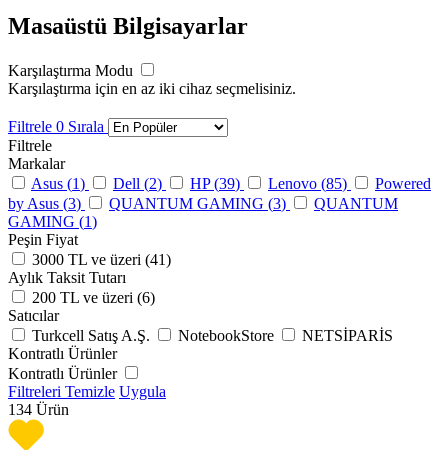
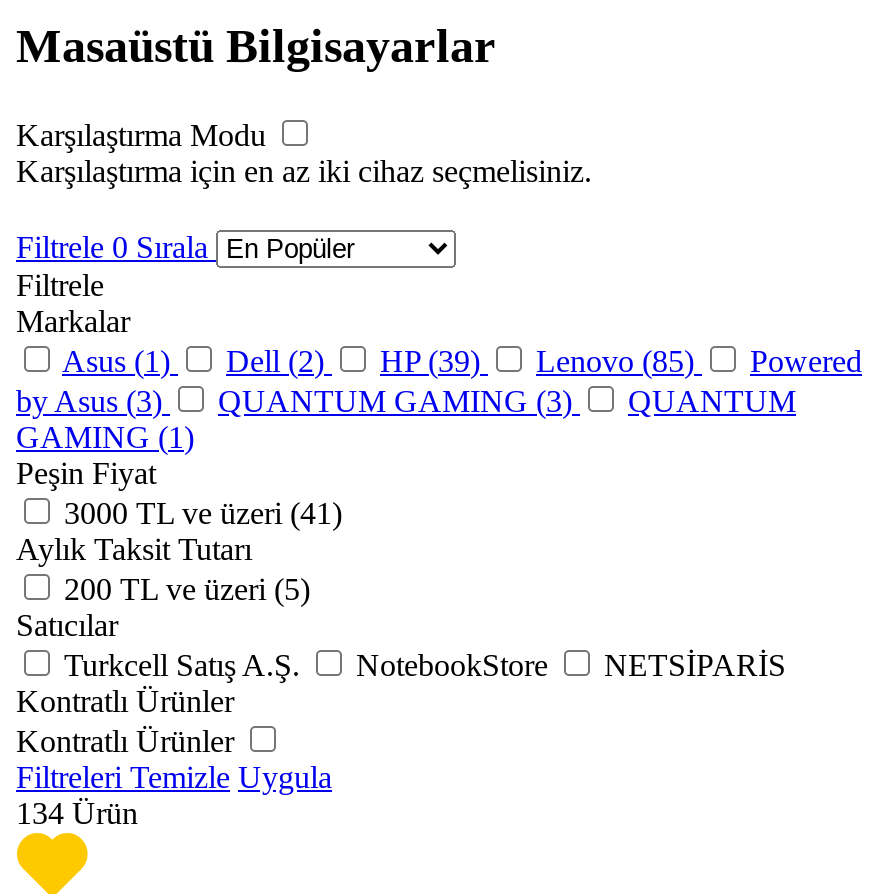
[32,289,155,306] 200 TL ve üzeri (6) -> [64,571,310,605] 200 TL ve üzeri (5)

